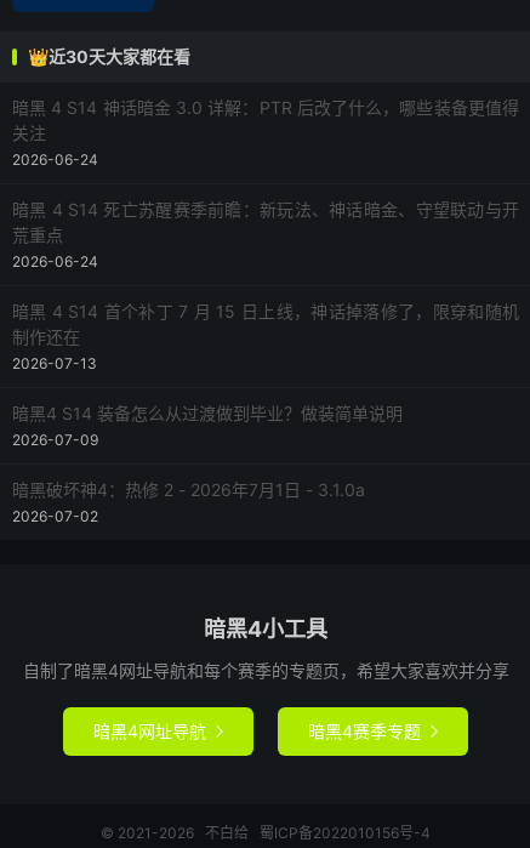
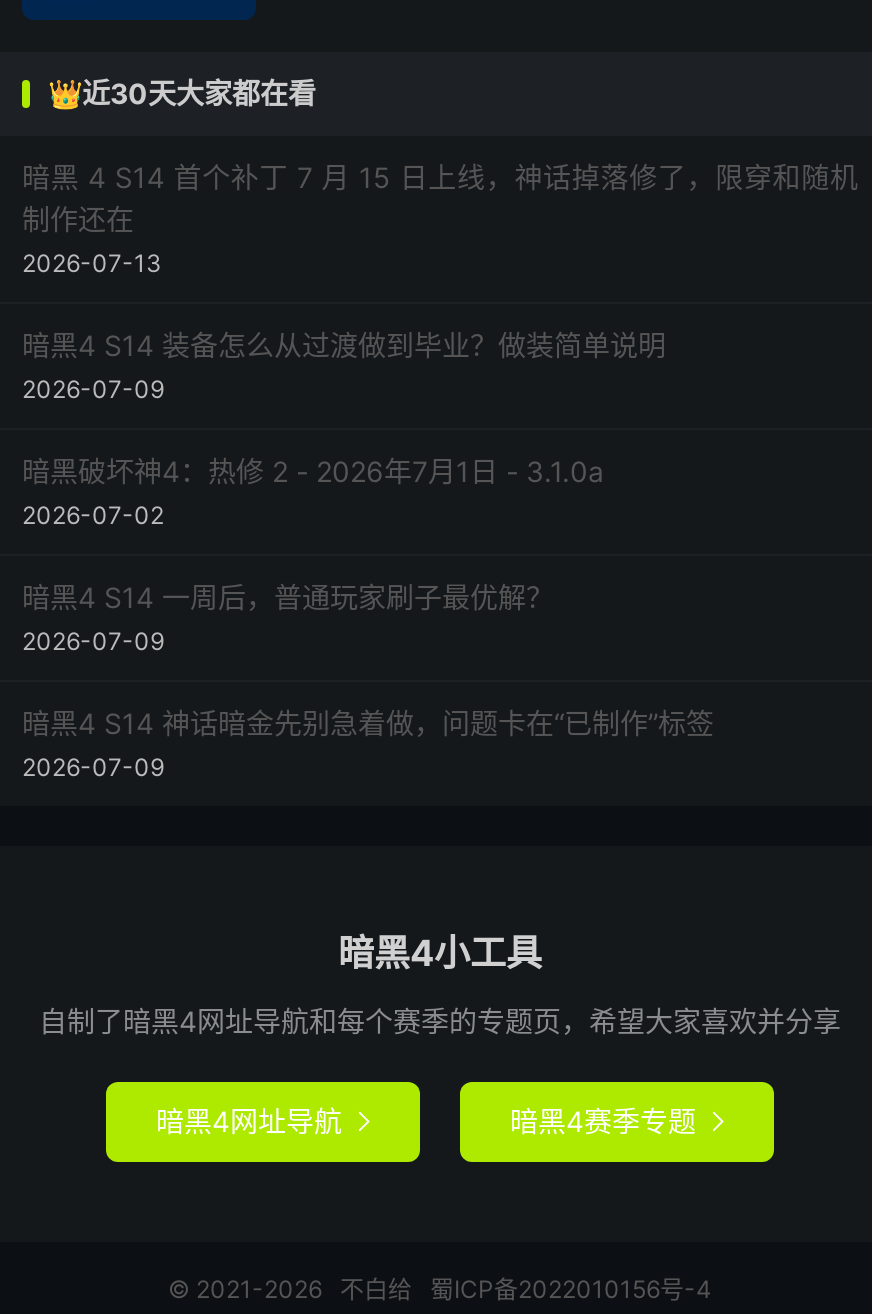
[12,97,519,271] 暗黑 4 S14 神话暗金 3.0 详解：PTR 后改了什么，哪些装备更值得 | 关注 | 2026-06-24 | 暗黑 4 S14 死亡苏醒赛季前瞻：新玩法、神话暗金、守望联动与开 | 荒重点 | 2026-06-24 -> none
moved [12,301,519,526] -> [22,160,858,530]: 暗黑 4 S14 首个补丁 7 月 15 日上线，神话掉落修了，限穿和随机 | 制作还在 | 2026-07-13 | 暗黑4 S14 装备怎么从过渡做到毕业？做装简单说明 | 2026-07-09 | 暗黑破坏神4：热修 2 - 2026年7月1日 - 3.1.0a | 2026-07-02
none -> [22,580,714,782] 暗黑4 S14 一周后，普通玩家刷子最优解？ | 2026-07-09 | 暗黑4 S14 神话暗金先别急着做，问题卡在“已制作”标签 | 2026-07-09

